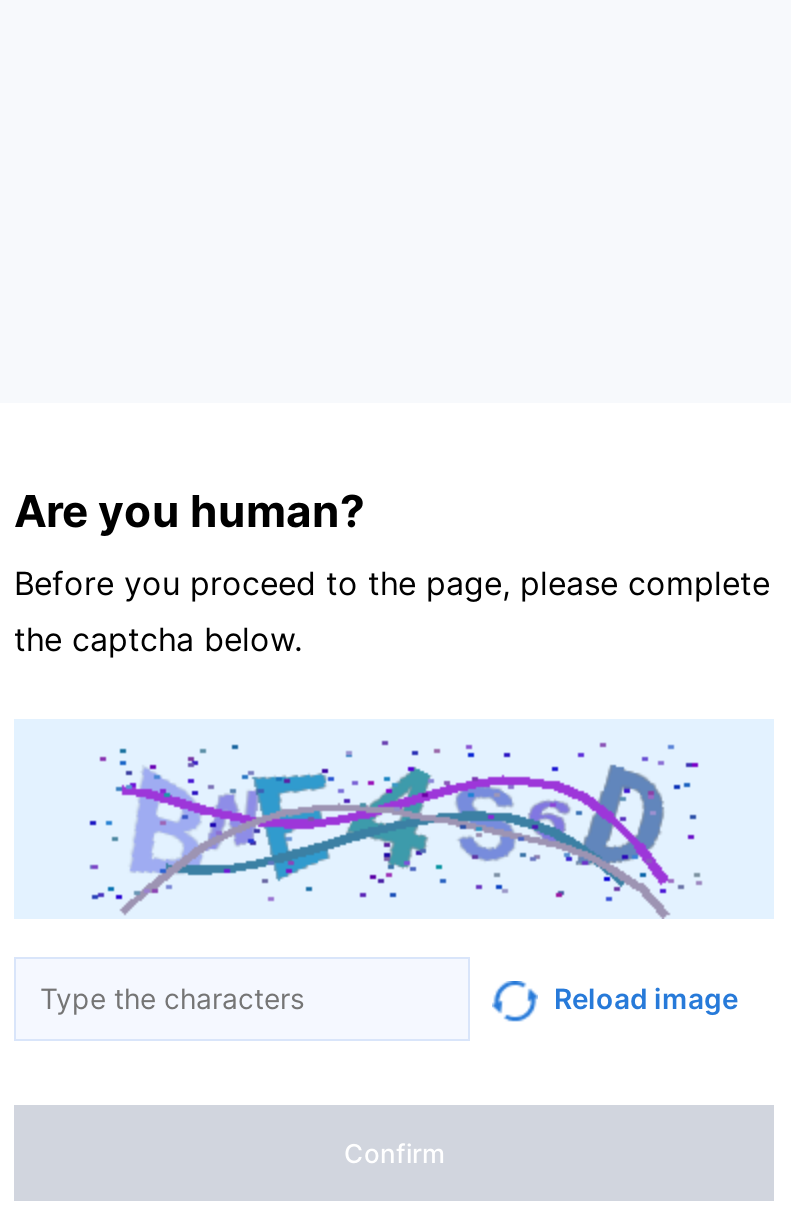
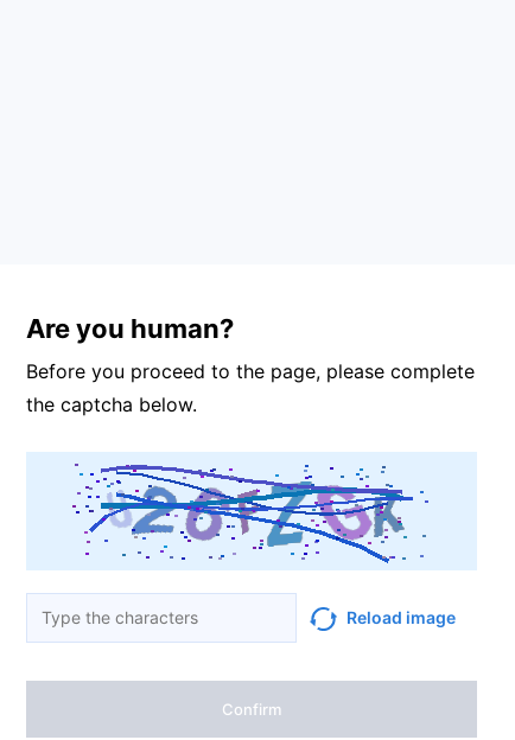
[88,739,702,919] [image] -> [71,462,433,569] [image]

